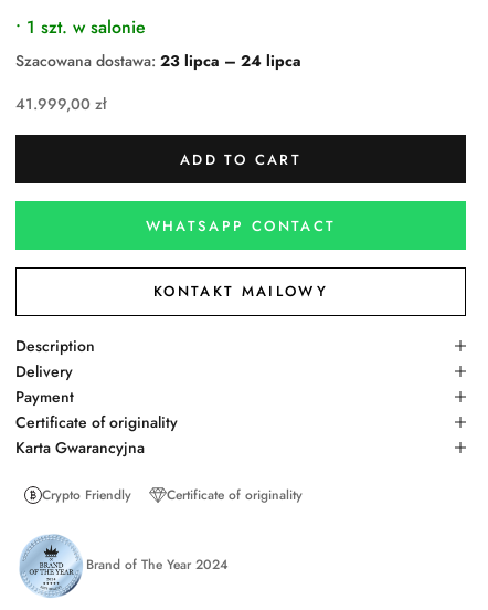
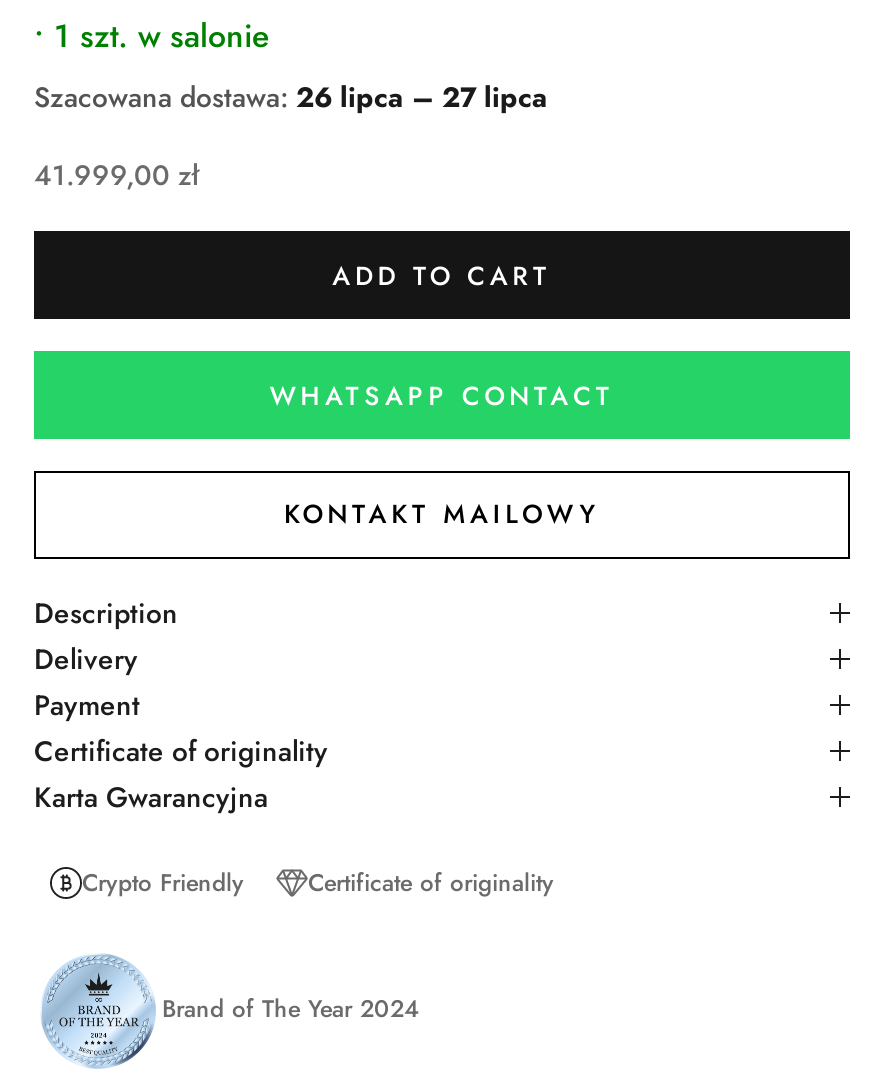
[15,50,301,72] Szacowana dostawa: 23 lipca – 24 lipca -> [34,78,548,118] Szacowana dostawa: 26 lipca – 27 lipca

